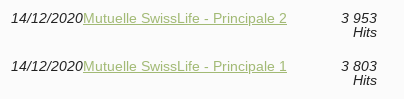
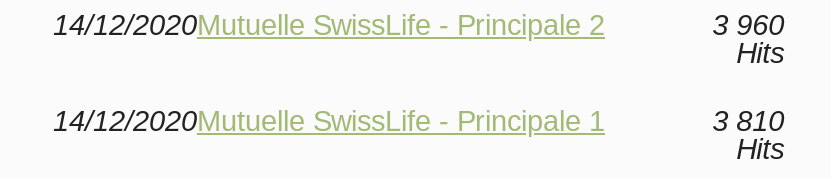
[341,10,377,26] 3 953 -> [712,9,784,41] 3 960
[341,58,377,74] 3 803 -> [712,105,784,137] 3 810

